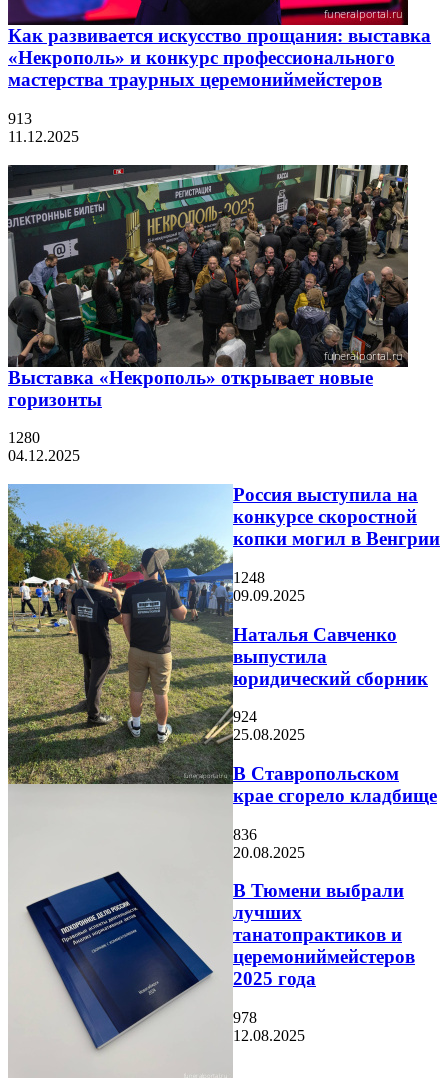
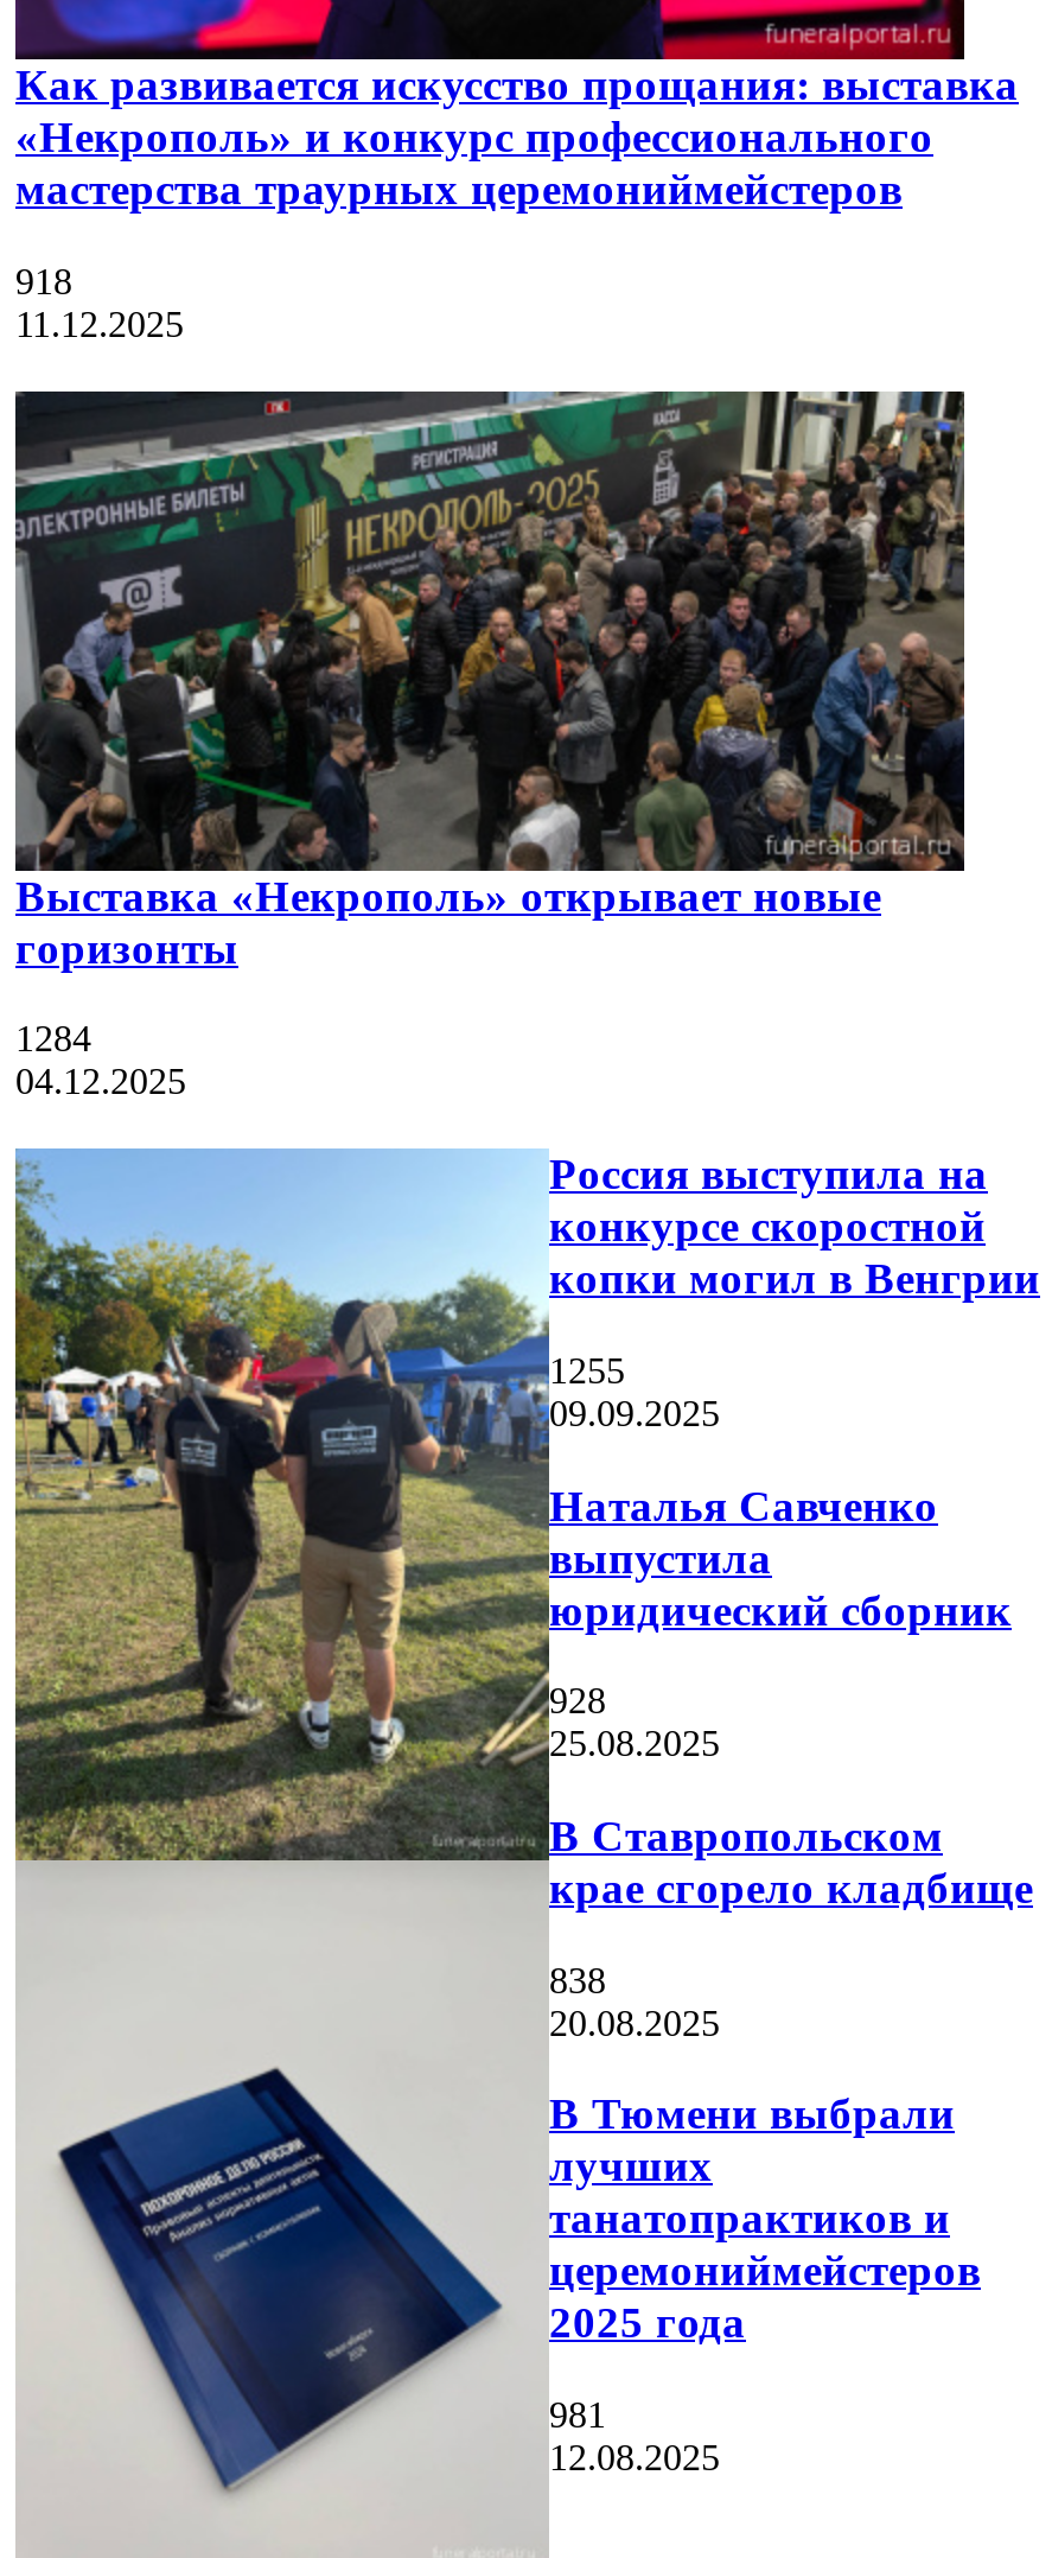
[8,110,32,127] 913 -> [15,261,72,301] 918
[8,429,40,446] 1280 -> [15,1019,91,1059] 1284
[233,569,265,586] 1248 -> [549,1350,625,1390] 1255
[233,708,257,725] 924 -> [549,1681,606,1721] 928
[233,826,257,843] 836 -> [549,1960,606,2000] 838
[233,1009,257,1026] 978 -> [549,2395,606,2435] 981

